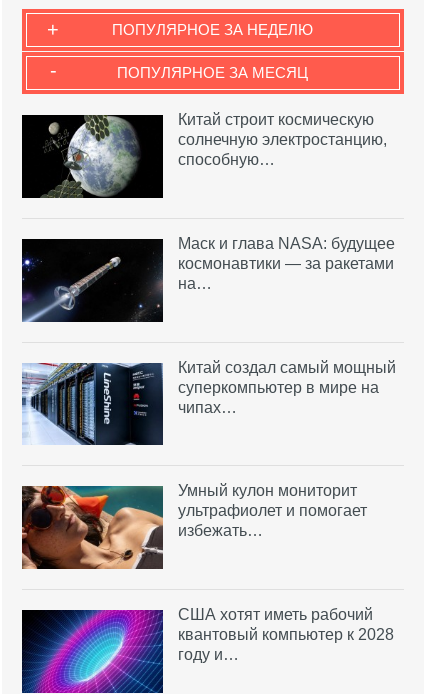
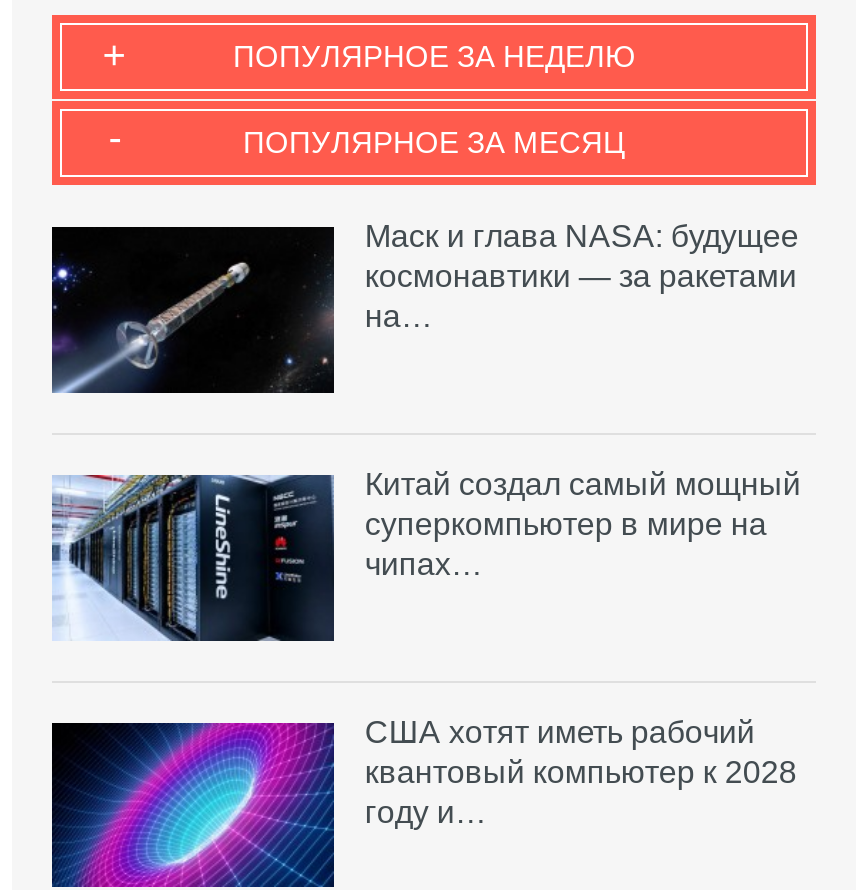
[21,111,387,199] [image] | Китай строит космическую | солнечную электростанцию, | способную… -> none
[21,482,367,570] [image] | Умный кулон мониторит | ультрафиолет и помогает | избежать… -> none

